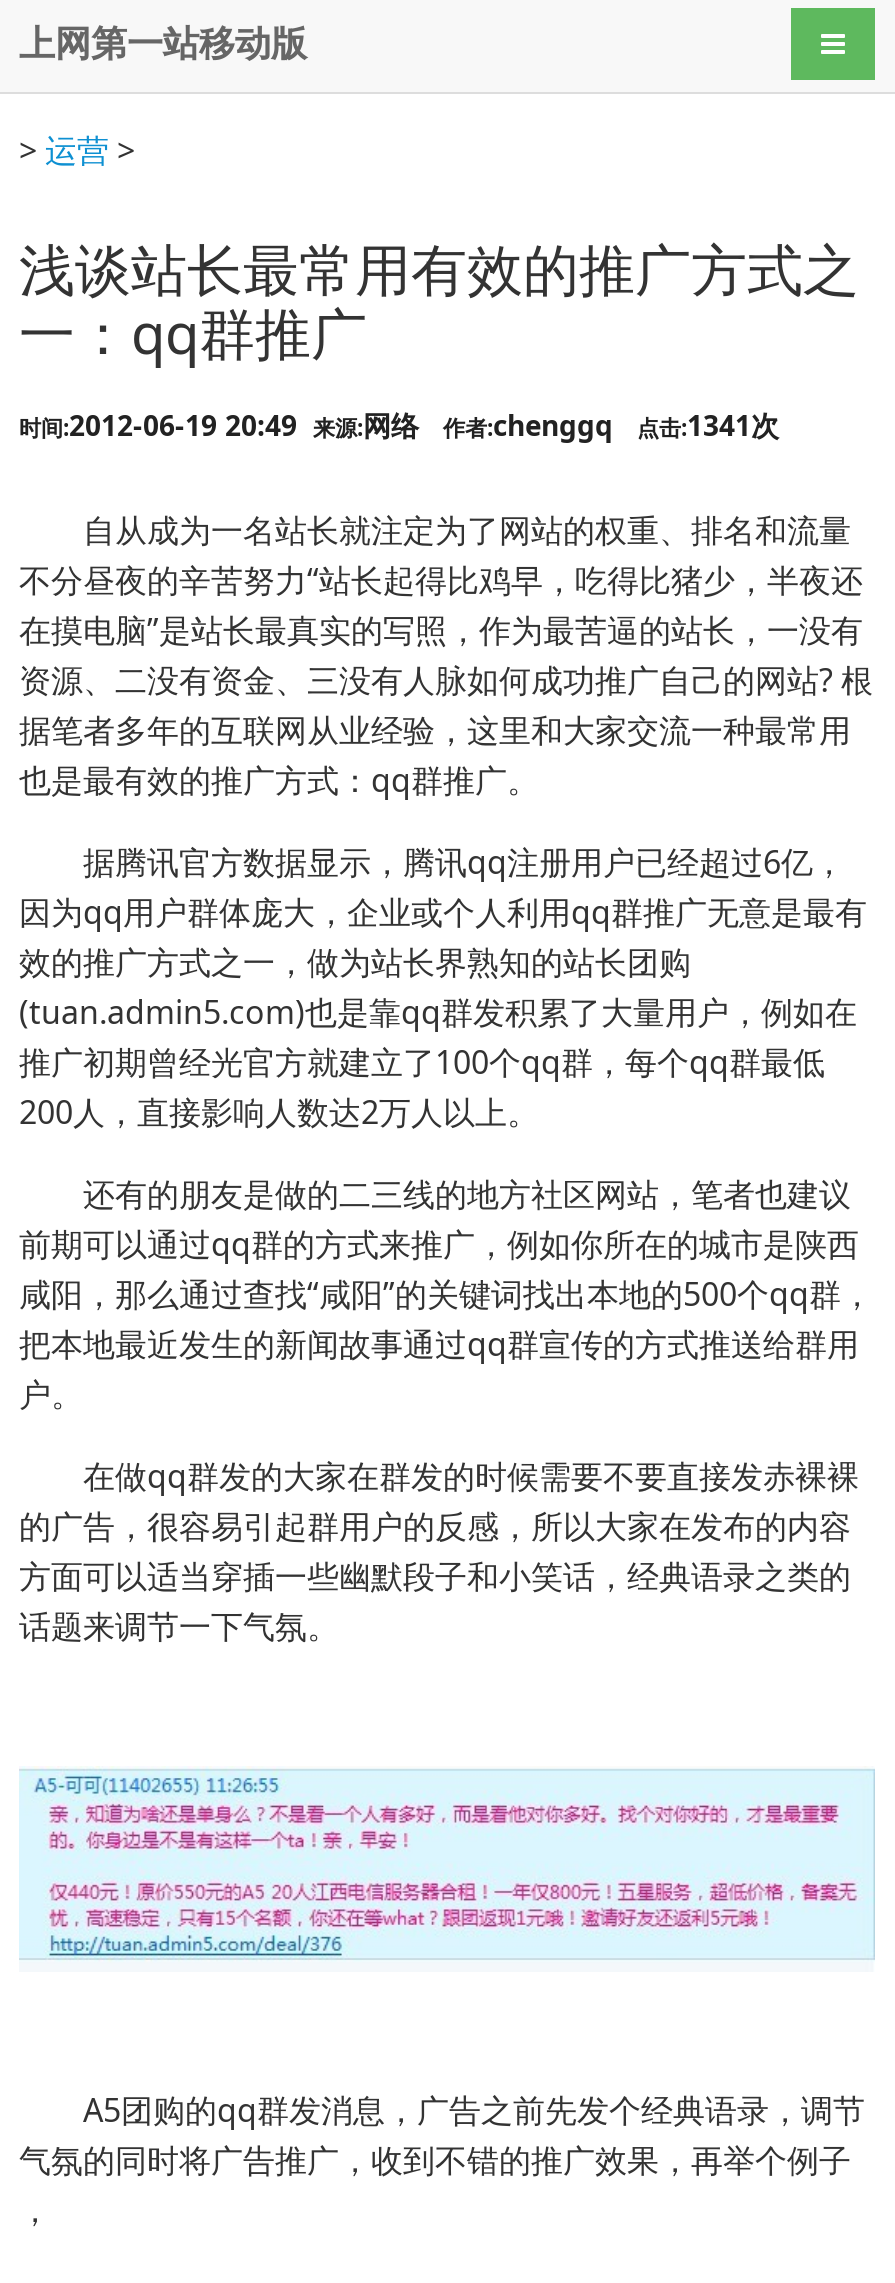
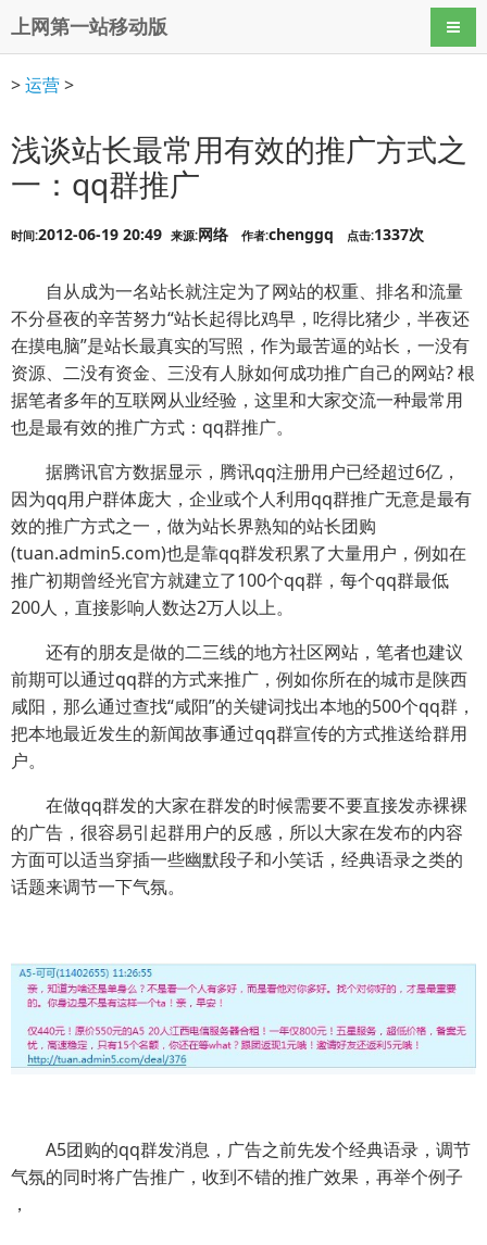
[19,406,779,444] 时间:2012-06-19 20:49来源:网络作者:chenggq点击:1341次 -> [11,224,424,244] 时间:2012-06-19 20:49来源:网络作者:chenggq点击:1337次

